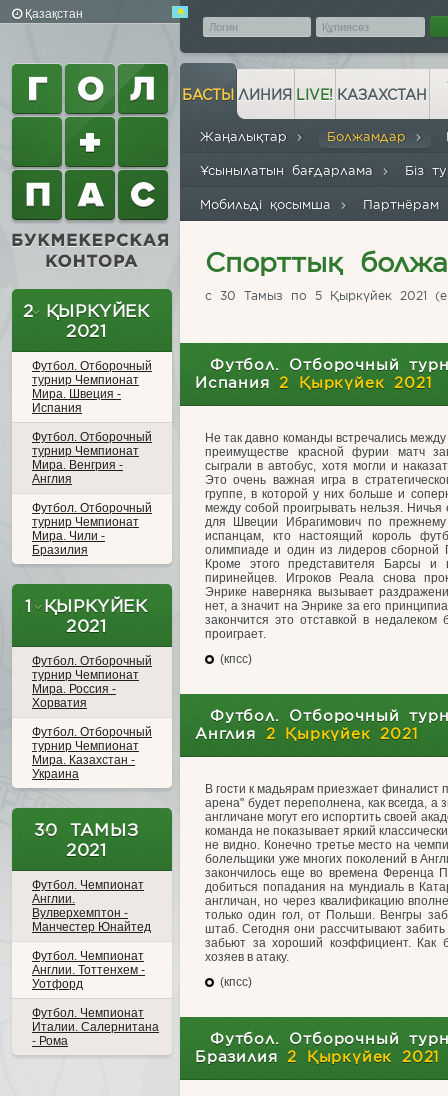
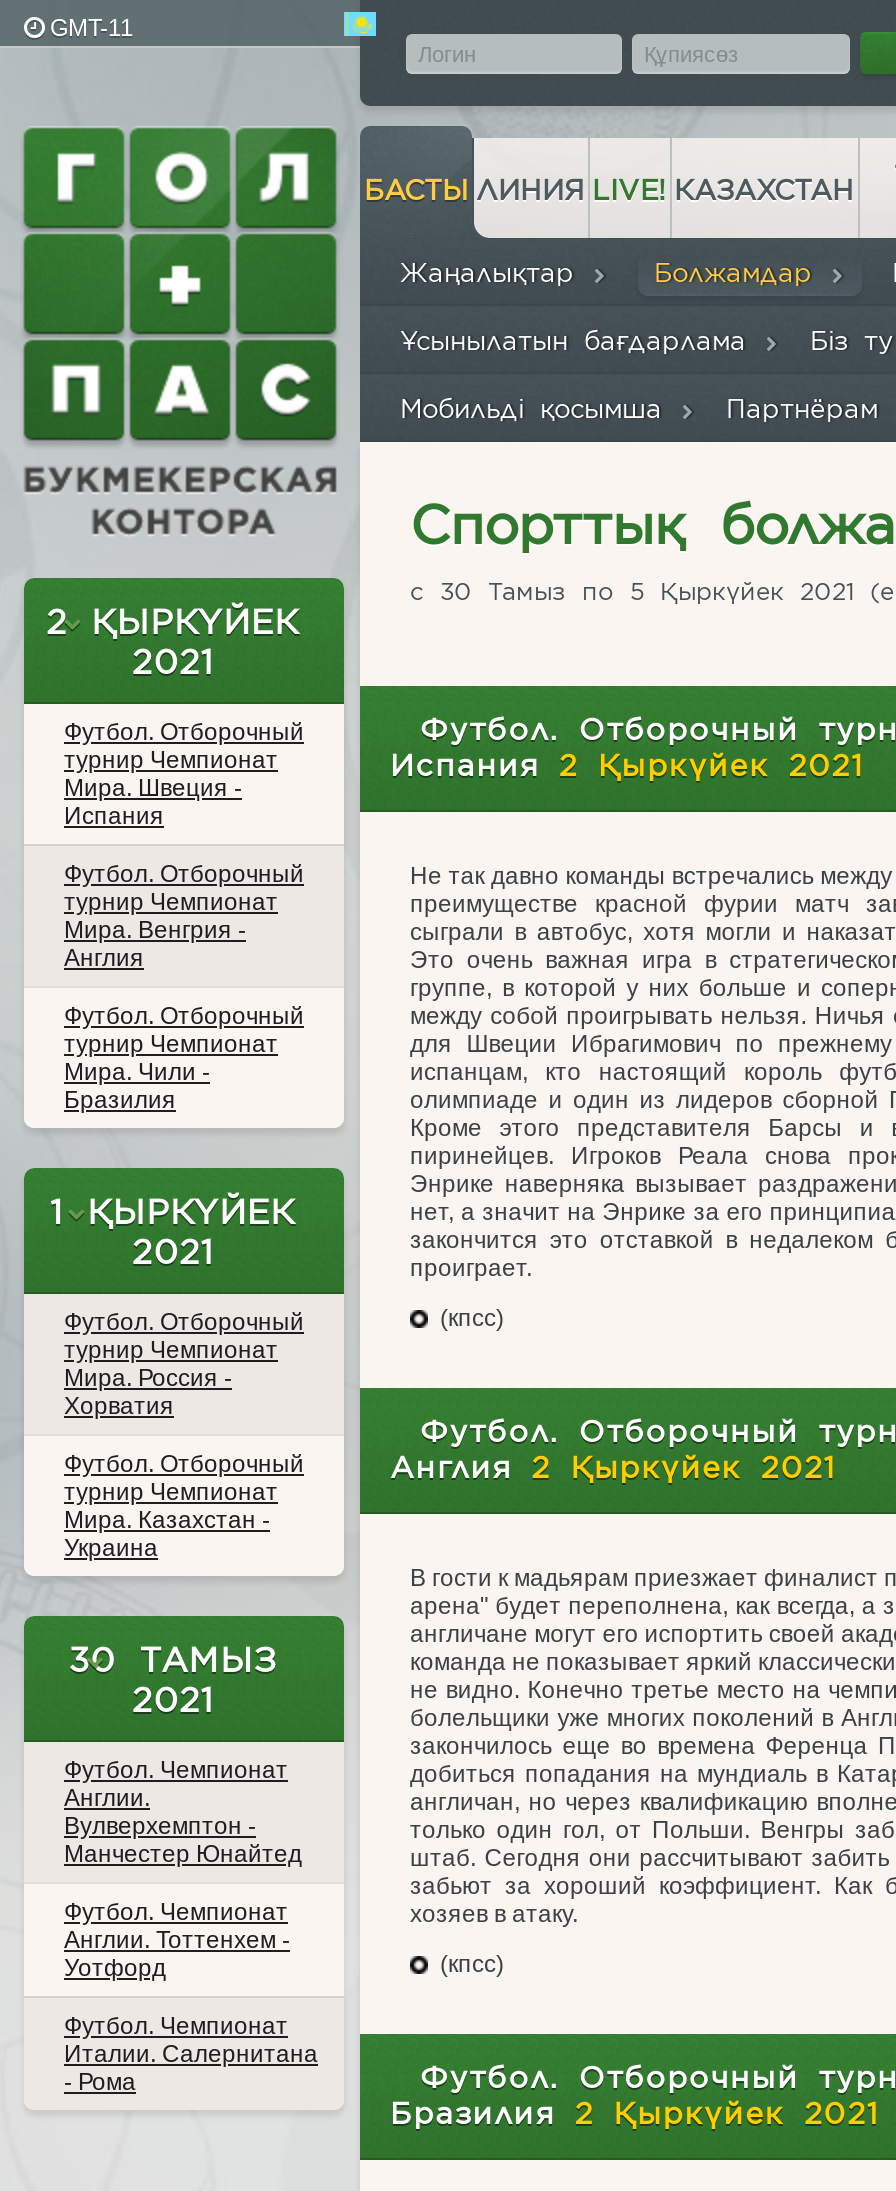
[25,7,83,21] Қазақстан -> [50,14,134,42] GMT-11

